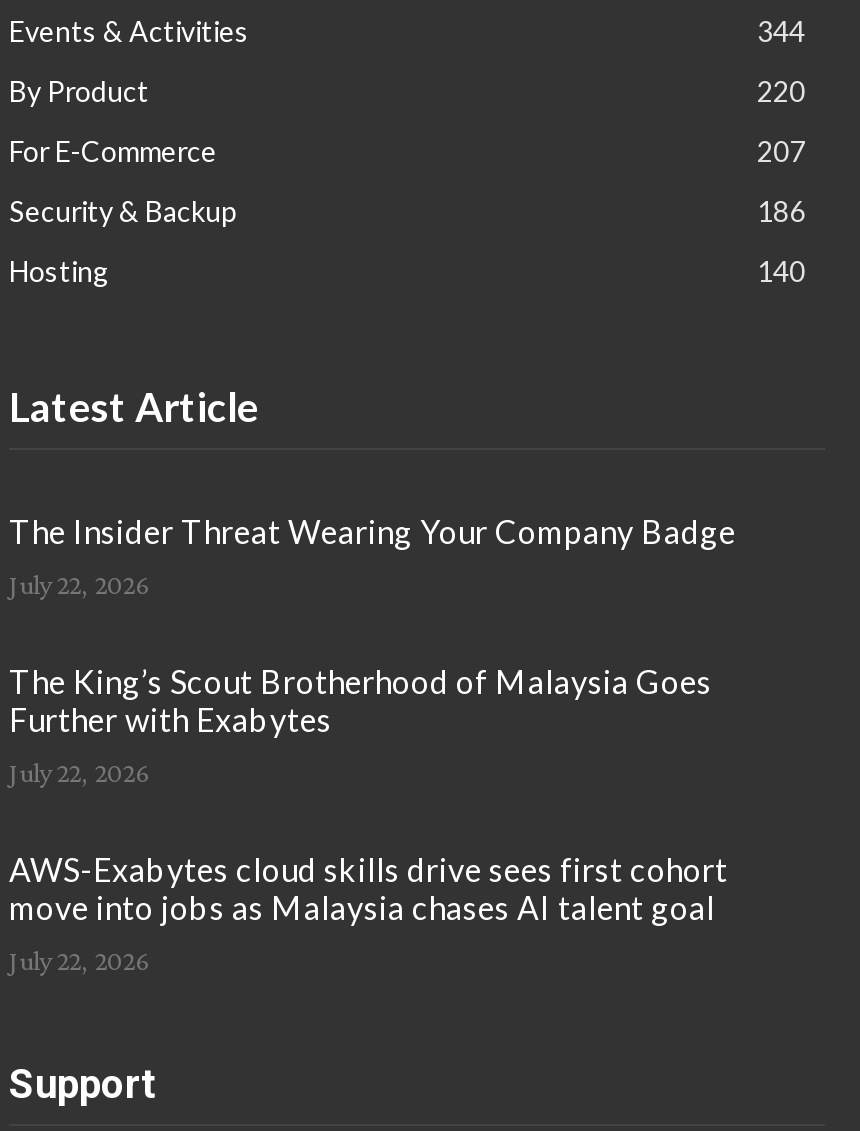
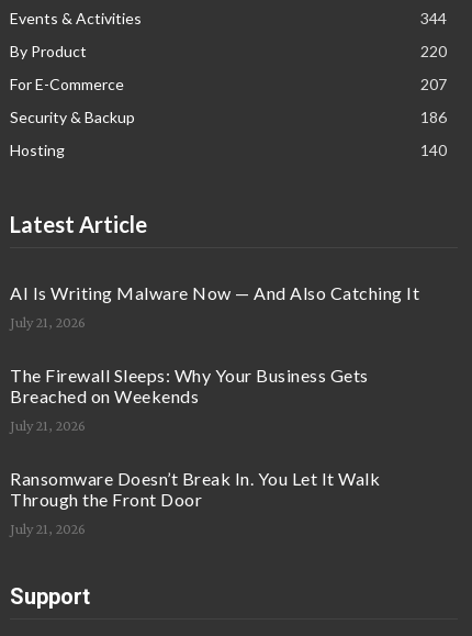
[9,512,736,550] The Insider Threat Wearing Your Company Badge -> [10,282,419,303] AI Is Writing Malware Now — And Also Catching It
[9,568,149,600] July 22, 2026 -> [10,313,86,331] July 21, 2026
[9,662,712,738] The King’s Scout Brotherhood of Malaysia Goes | Further with Exabytes -> [10,365,368,406] The Firewall Sleeps: Why Your Business Gets | Breached on Weekends
[9,756,149,788] July 22, 2026 -> [10,416,86,434] July 21, 2026
[9,850,728,926] AWS-Exabytes cloud skills drive sees first cohort | move into jobs as Malaysia chases AI talent goal -> [10,468,380,510] Ransomware Doesn’t Break In. You Let It Walk | Through the Front Door
[9,944,149,976] July 22, 2026 -> [10,519,86,537] July 21, 2026

